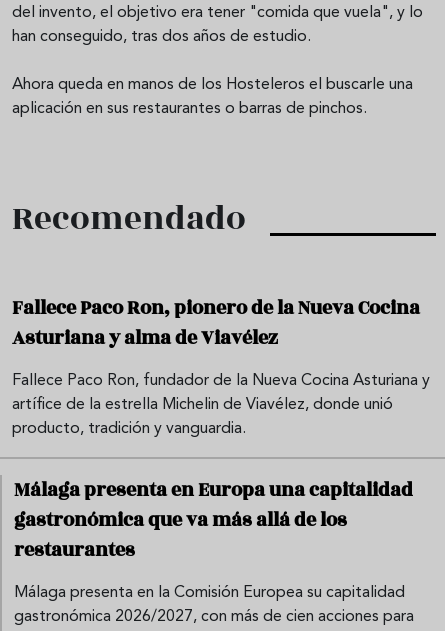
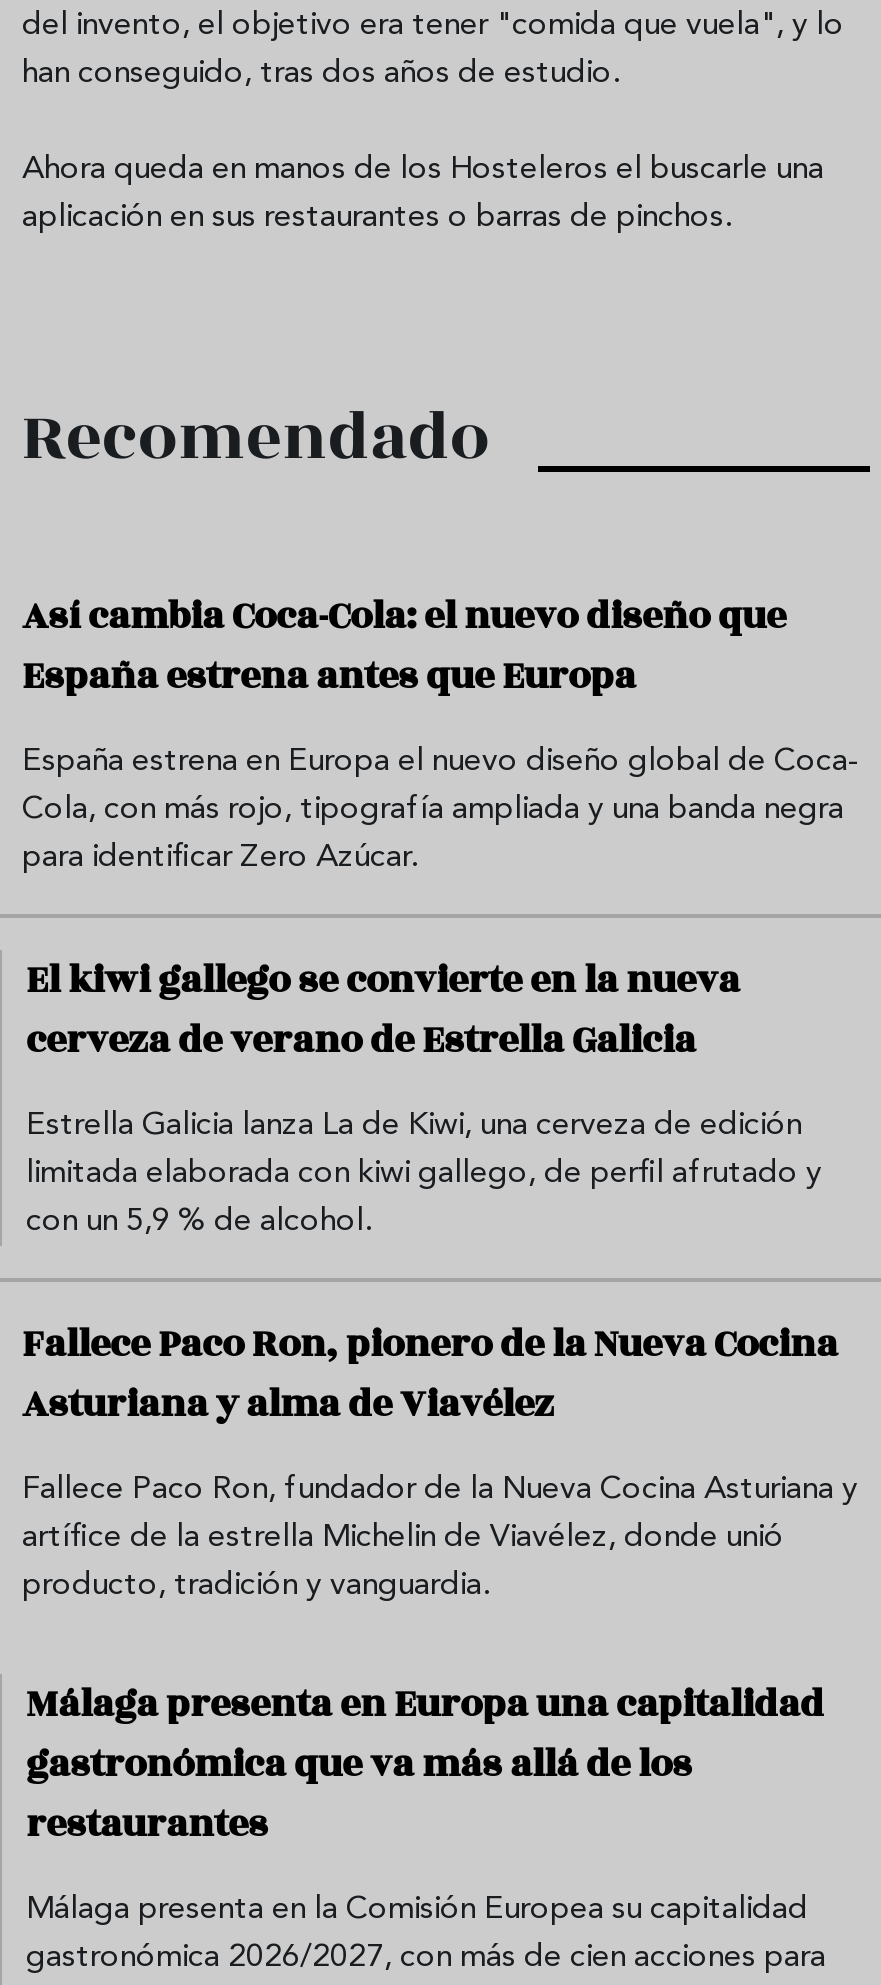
none -> [22,588,860,1238] Así cambia Coca-Cola: el nuevo diseño que | España estrena antes que Europa | España estrena en Europa el nuevo diseño global de Coca- | Cola, con más rojo, tipografía ampliada y una banda negra | para identificar Zero Azúcar. | El kiwi gallego se convierte en la nueva | cerveza de verano de Estrella Galicia | Estrella Galicia lanza La de Kiwi, una cerveza de edición | limitada elaborada con kiwi gallego, de perfil afrutado y | con un 5,9 % de alcohol.

